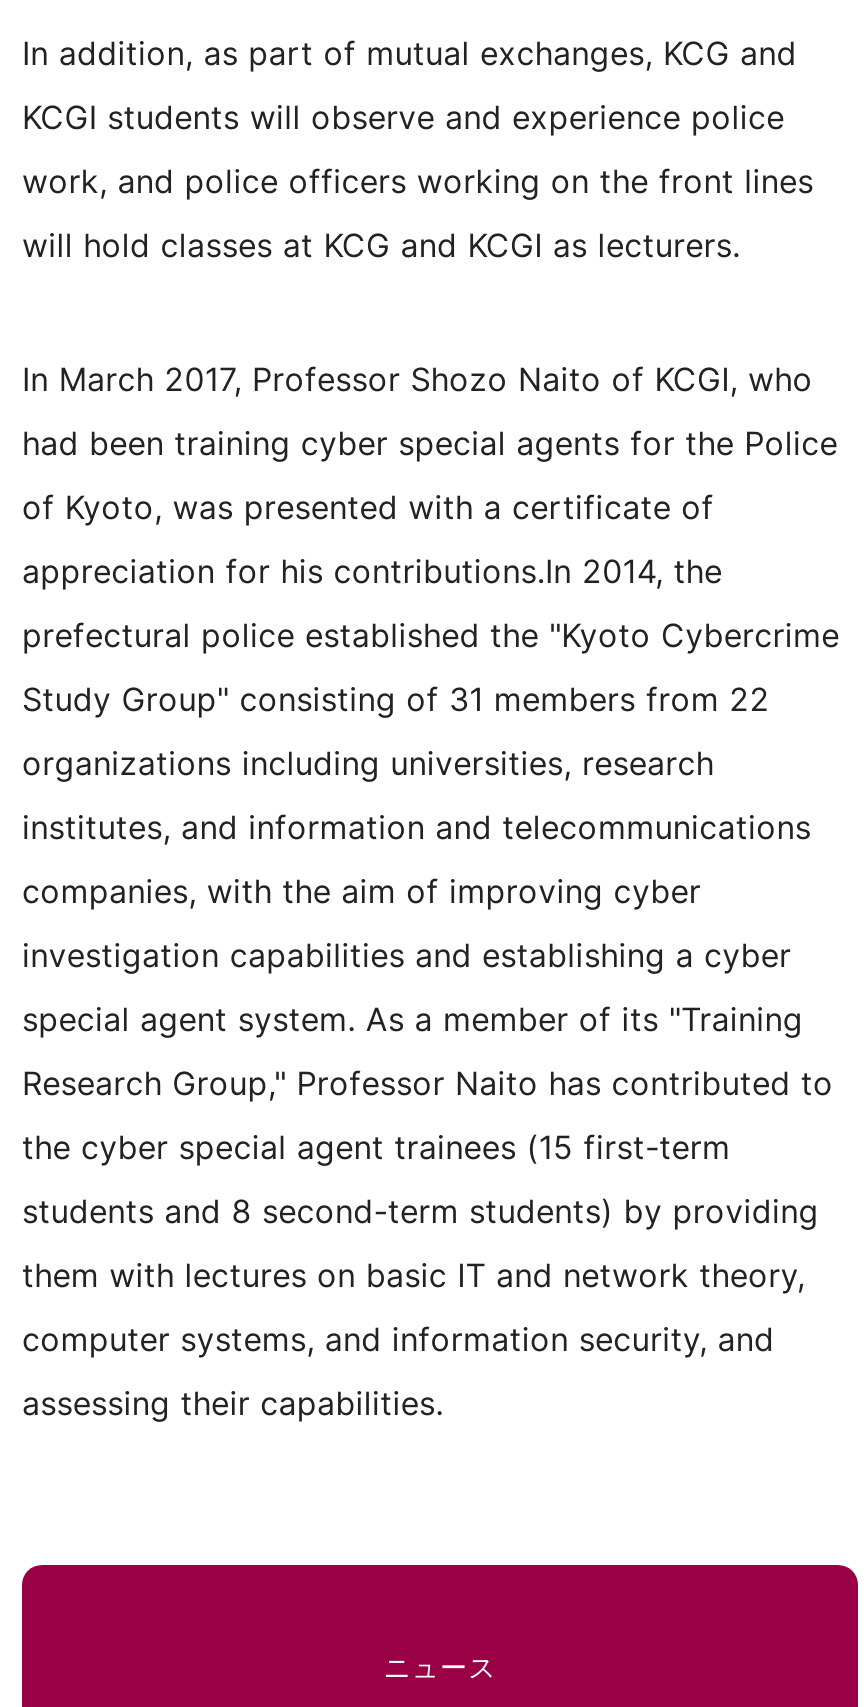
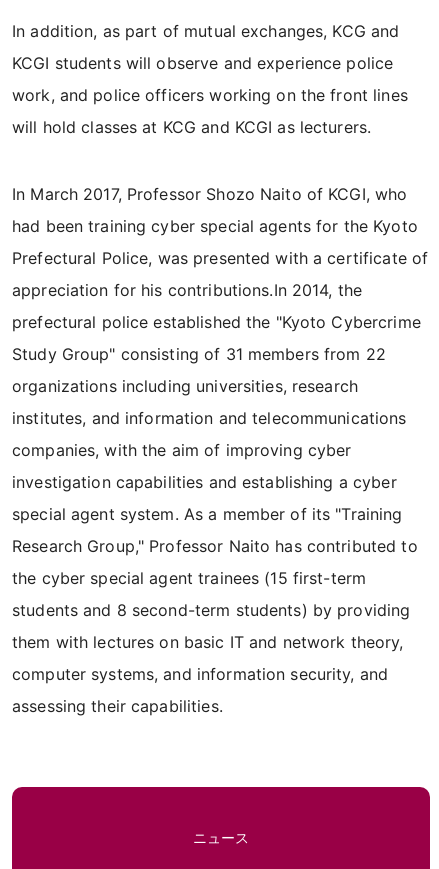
[22,424,838,464] had been training cyber special agents for the Police -> [12,216,418,236] had been training cyber special agents for the Kyoto
[22,488,714,528] of Kyoto, was presented with a certificate of -> [12,248,428,268] Prefectural Police, was presented with a certificate of

